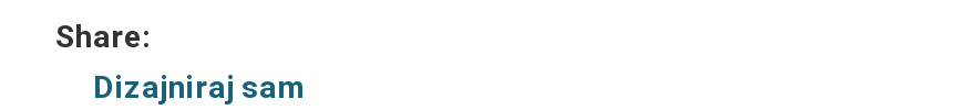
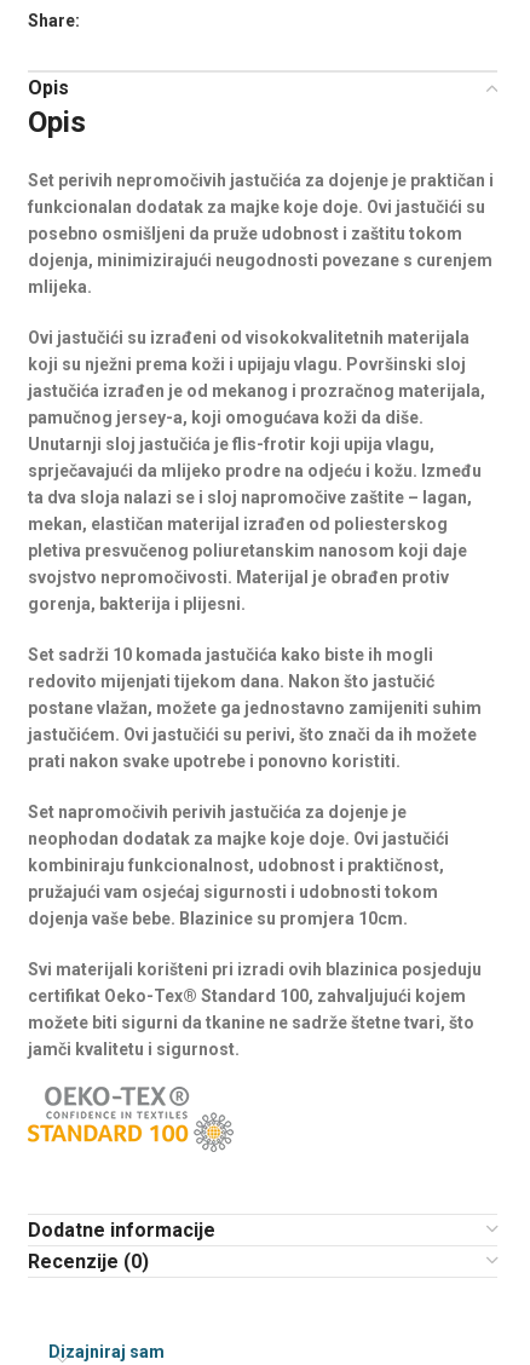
none -> [27,1085,235,1153] [image]
none -> [28,76,494,1059] Opis | Opis | Set perivih nepromočivih jastučića za dojenje je praktičan i | funkcionalan dodatak za majke koje doje. Ovi jastučići su | posebno osmišljeni da pruže udobnost i zaštitu tokom | dojenja, minimizirajući neugodnosti povezane s curenjem | mlijeka. | Ovi jastučići su izrađeni od visokokvalitetnih materijala | koji su nježni prema koži i upijaju vlagu. Površinski sloj | jastučića izrađen je od mekanog i prozračnog materijala, | pamučnog jersey-a, koji omogućava koži da diše. | Unutarnji sloj jastučića je flis-frotir koji upija vlagu, | sprječavajući da mlijeko prodre na odjeću i kožu. Između | ta dva sloja nalazi se i sloj napromočive zaštite – lagan, | mekan, elastičan materijal izrađen od poliesterskog | pletiva presvučenog poliuretanskim nanosom koji daje | svojstvo nepromočivosti. Materijal je obrađen protiv | gorenja, bakterija i plijesni. | Set sadrži 10 komada jastučića kako biste ih mogli | redovito mijenjati tijekom dana. Nakon što jastučić | postane vlažan, možete ga jednostavno zamijeniti suhim | jastučićem. Ovi jastučići su perivi, što znači da ih možete | prati nakon svake upotrebe i ponovno koristiti. | Set napromočivih perivih jastučića za dojenje je | neophodan dodatak za majke koje doje. Ovi jastučići | kombiniraju funkcionalnost, udobnost i praktičnost, | pružajući vam osjećaj sigurnosti i udobnosti tokom | dojenja vaše bebe. Blazinice su promjera 10cm. | Svi materijali korišteni pri izradi ovih blazinica posjeduju | certifikat Oeko-Tex® Standard 100, zahvaljujući kojem | možete biti sigurni da tkanine ne sadrže štetne tvari, što | jamči kvalitetu i sigurnost.
none -> [28,1219,215,1273] Dodatne informacije | Recenzije (0)

